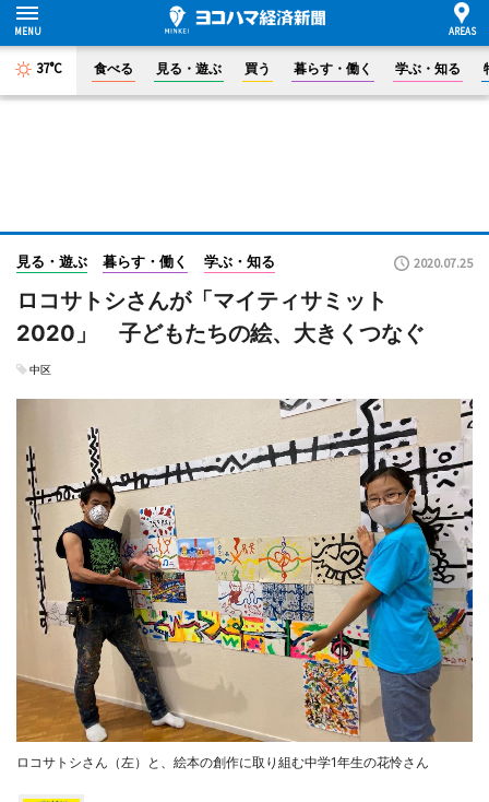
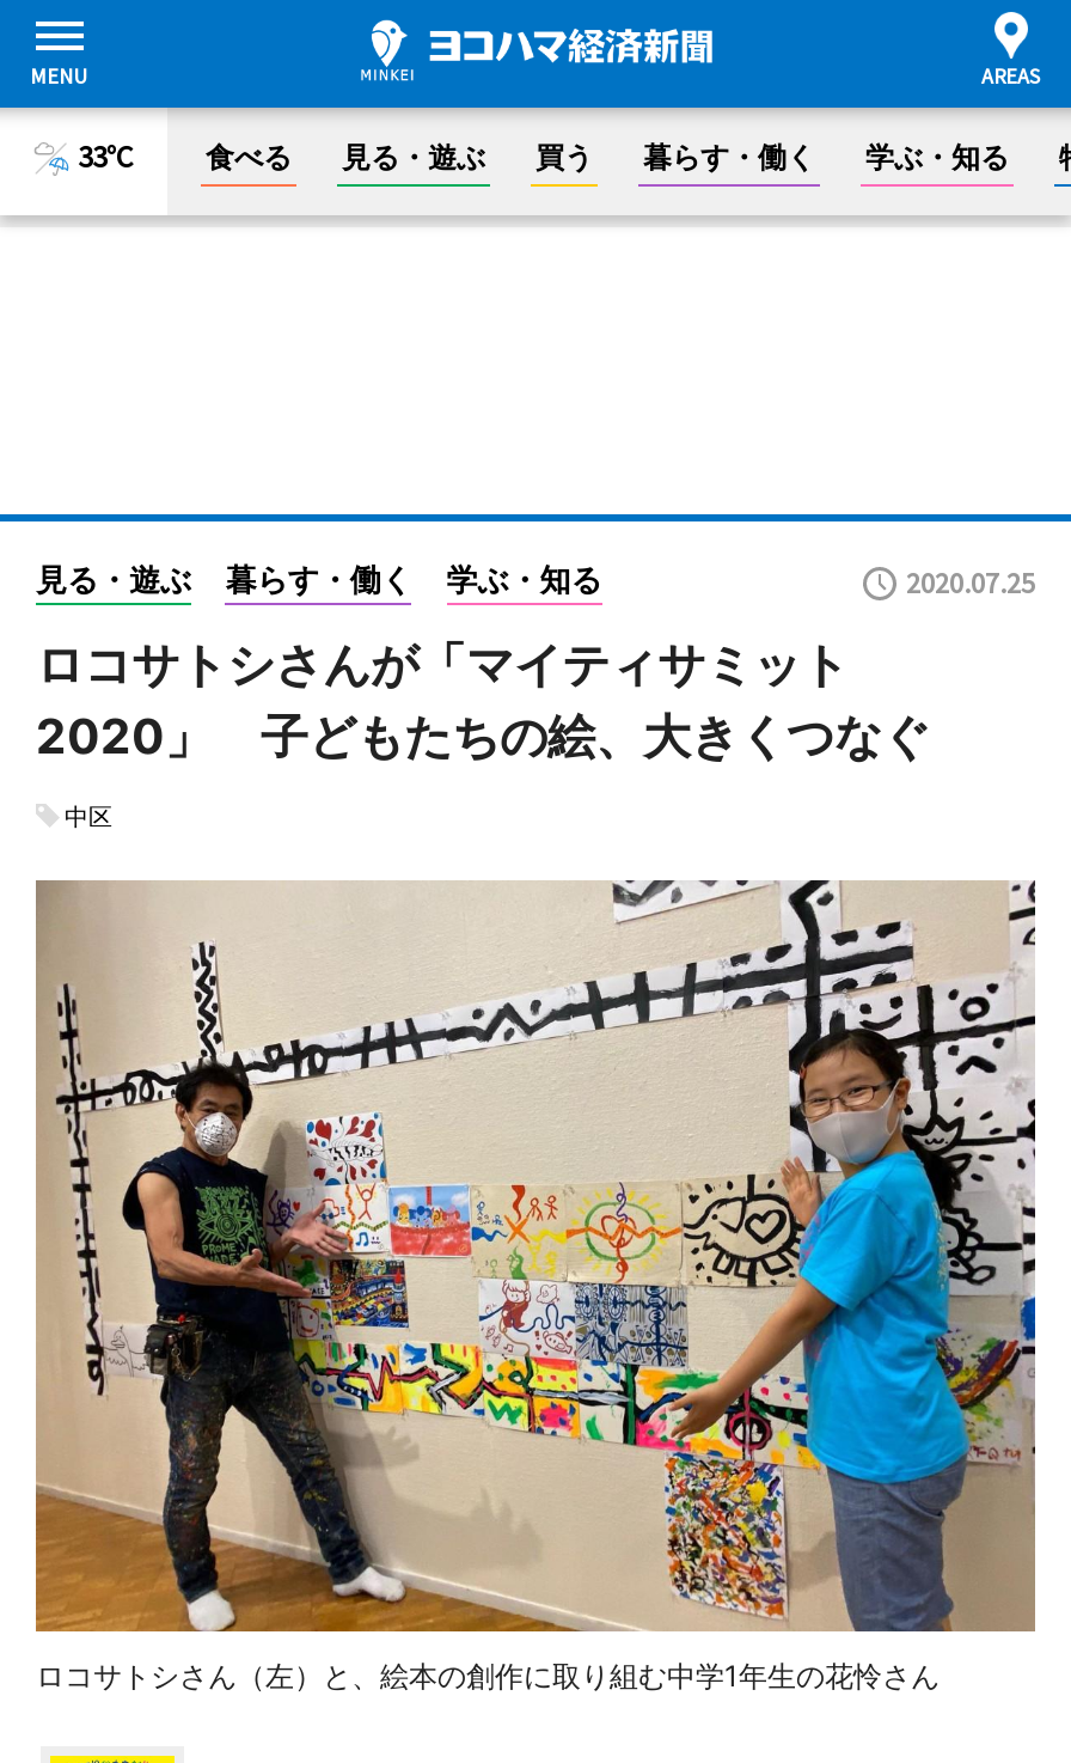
[35,60,62,78] 37°C -> [78,138,135,178] 33°C

